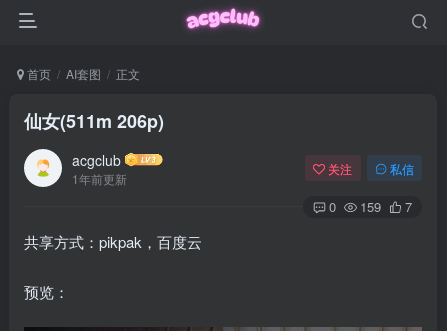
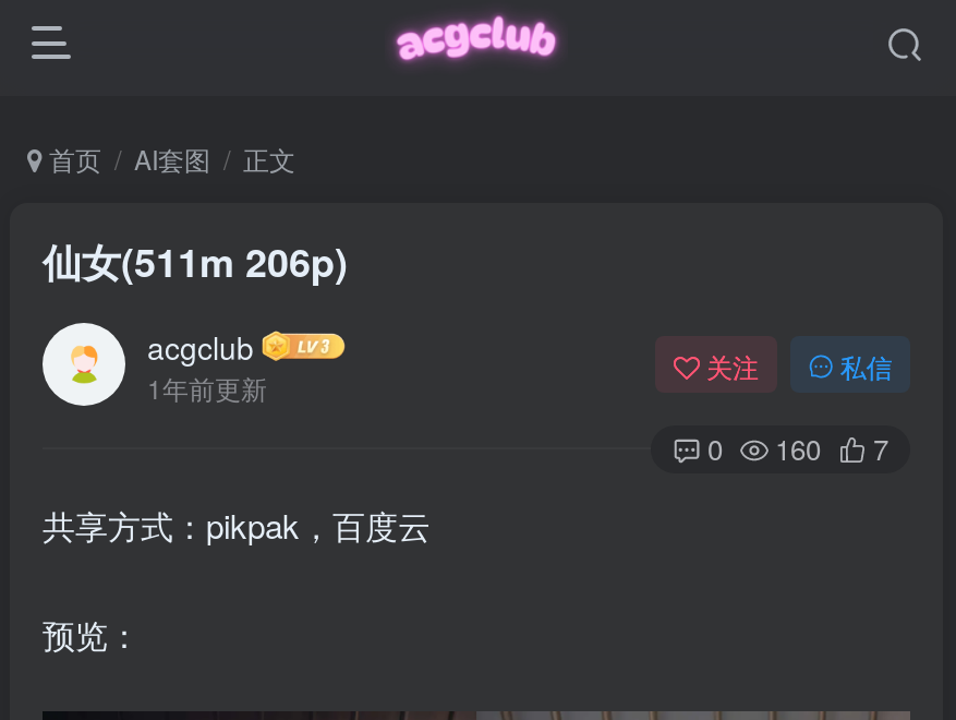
[329,197,412,216] 0 159 7 -> [707,428,888,469] 0 160 7

